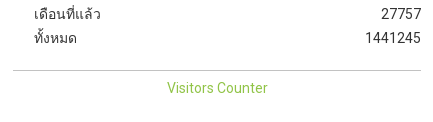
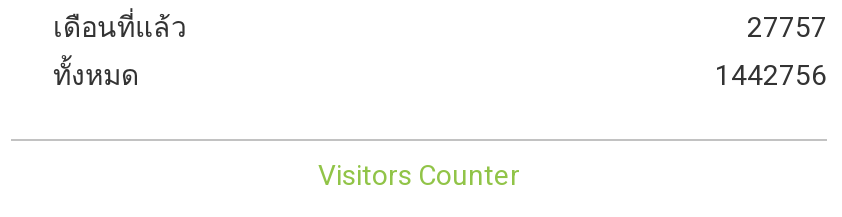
[365,30,421,46] 1441245 -> [715,59,827,91] 1442756

